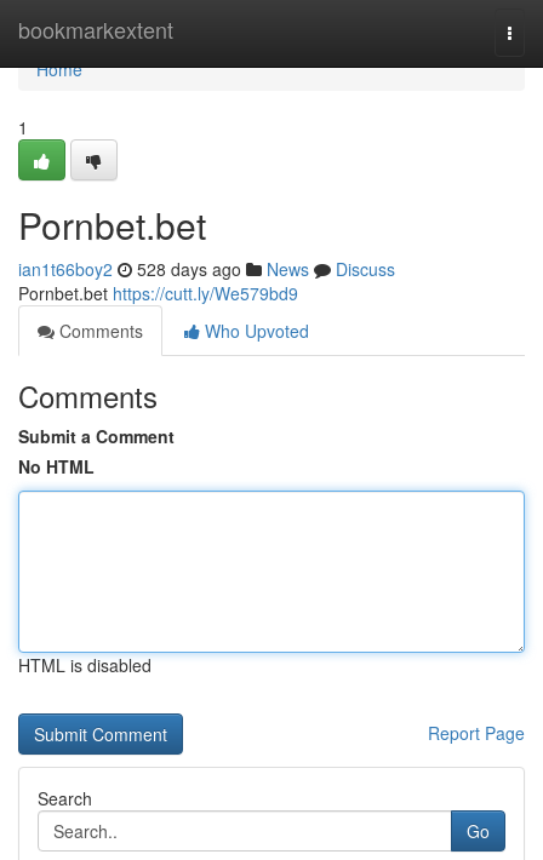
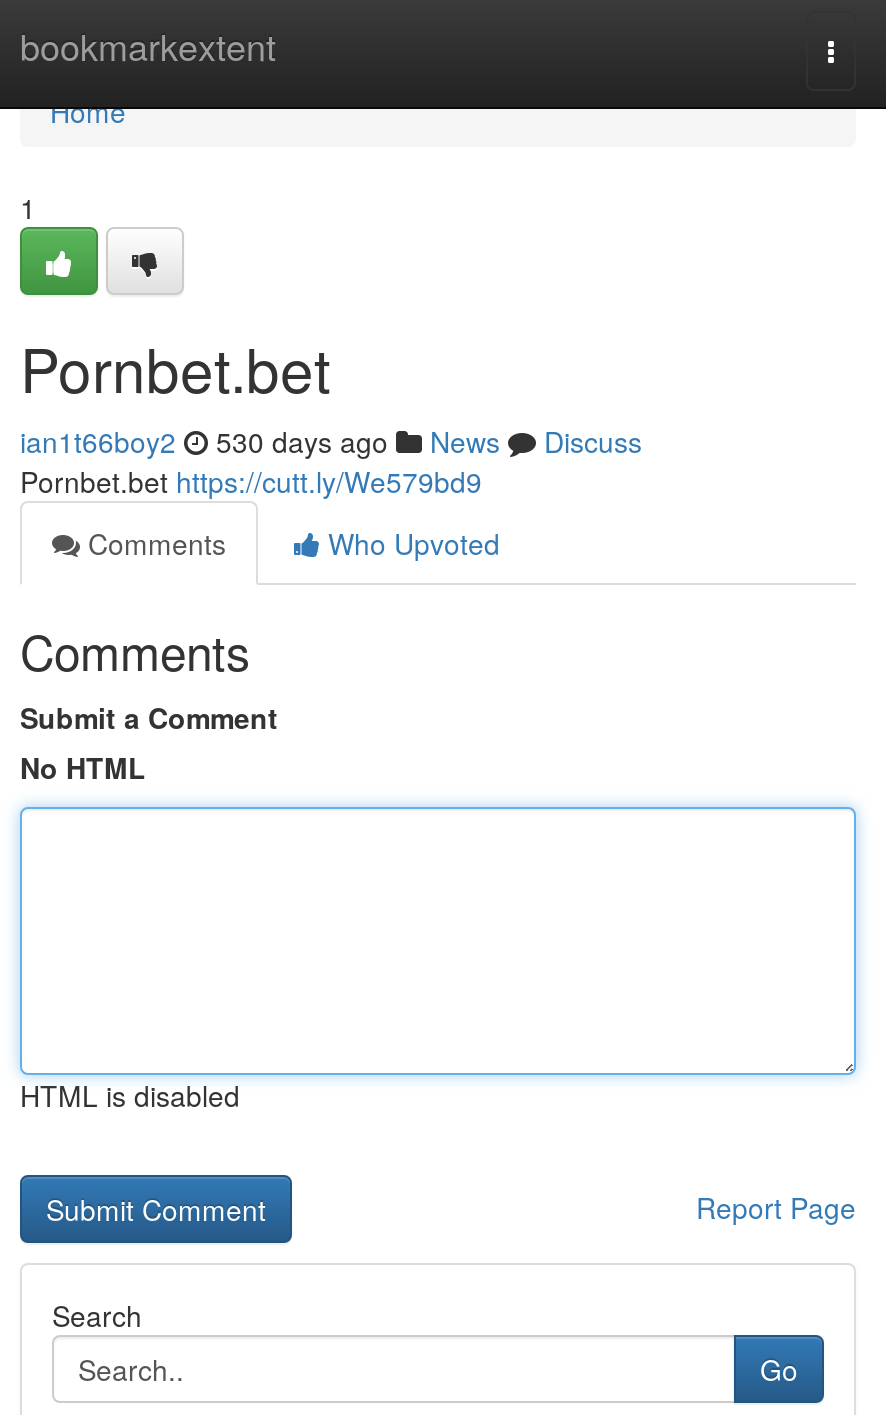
[18,257,395,281] ian1t66boy2 528 days ago News Discuss -> [20,421,642,461] ian1t66boy2 530 days ago News Discuss

